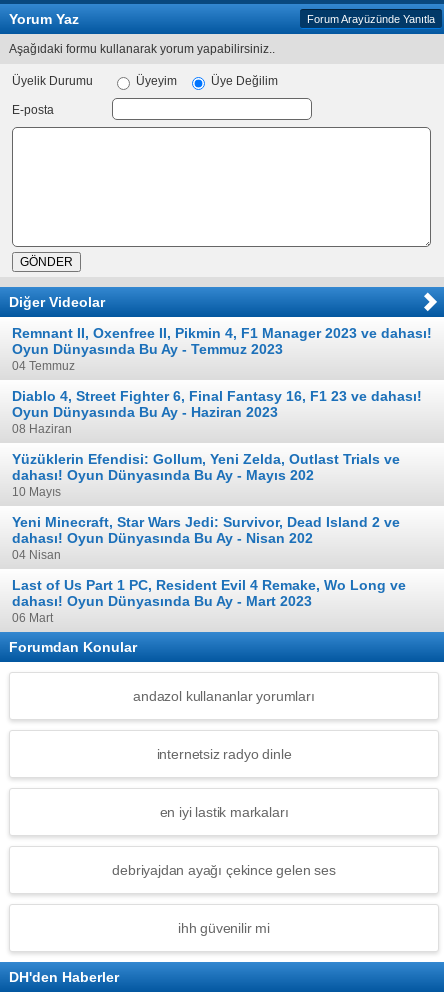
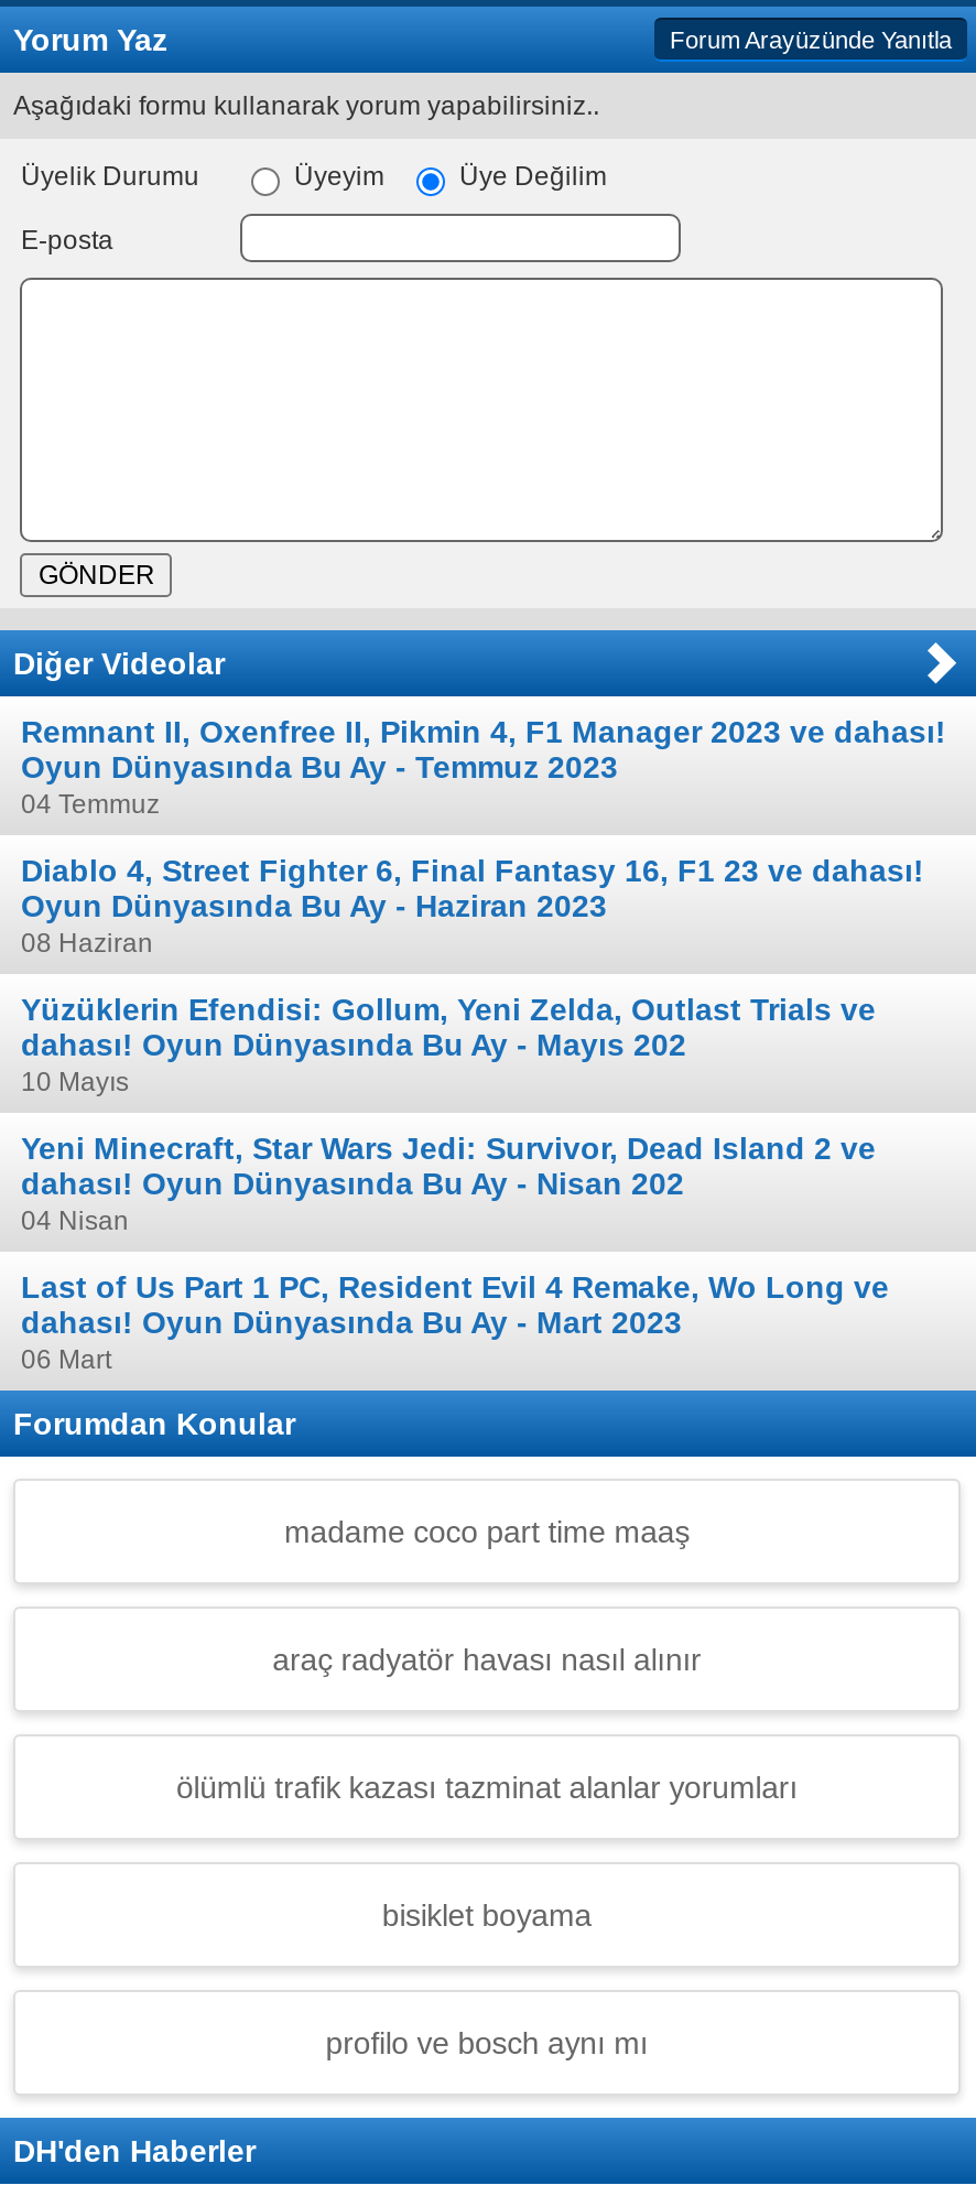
[133,688,315,704] andazol kullananlar yorumları -> [284,1514,690,1549] madame coco part time maaş
[157,746,291,762] internetsiz radyo dinle -> [272,1642,701,1677] araç radyatör havası nasıl alınır
[160,804,288,820] en iyi lastik markaları -> [176,1770,798,1805] ölümlü trafik kazası tazminat alanlar yorumları
[112,862,336,878] debriyajdan ayağı çekince gelen ses -> [382,1897,592,1933] bisiklet boyama
[178,920,270,936] ihh güvenilir mi -> [326,2025,648,2060] profilo ve bosch aynı mı

